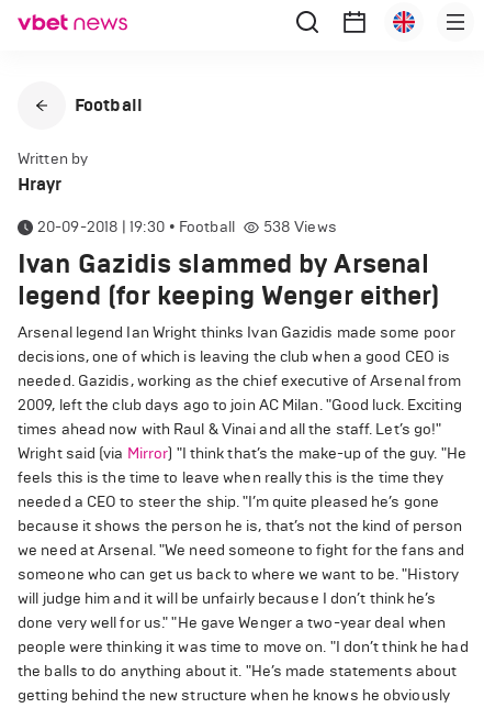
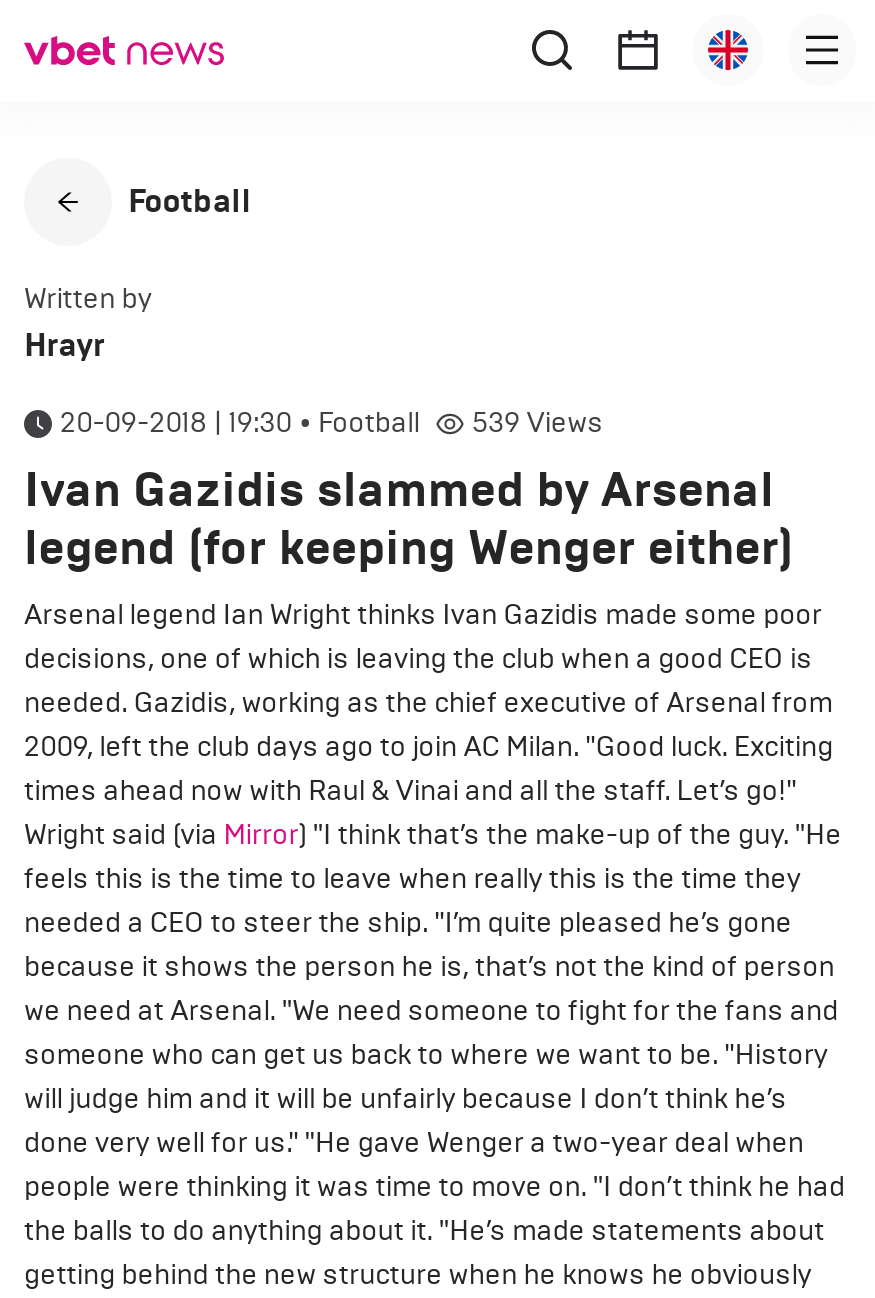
[263,218,337,236] 538 Views -> [472,406,604,440] 539 Views

